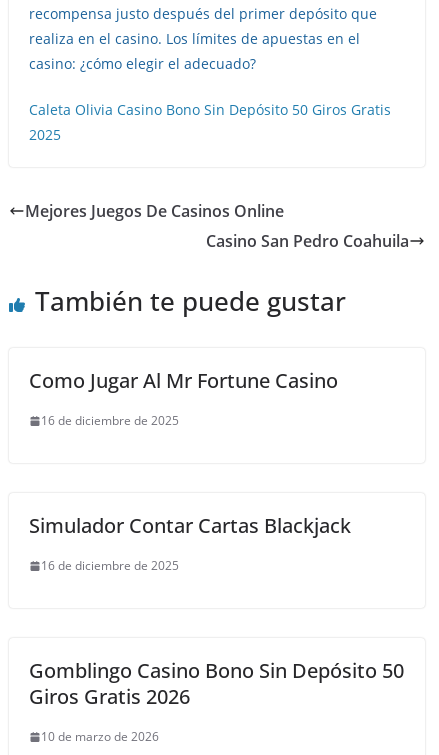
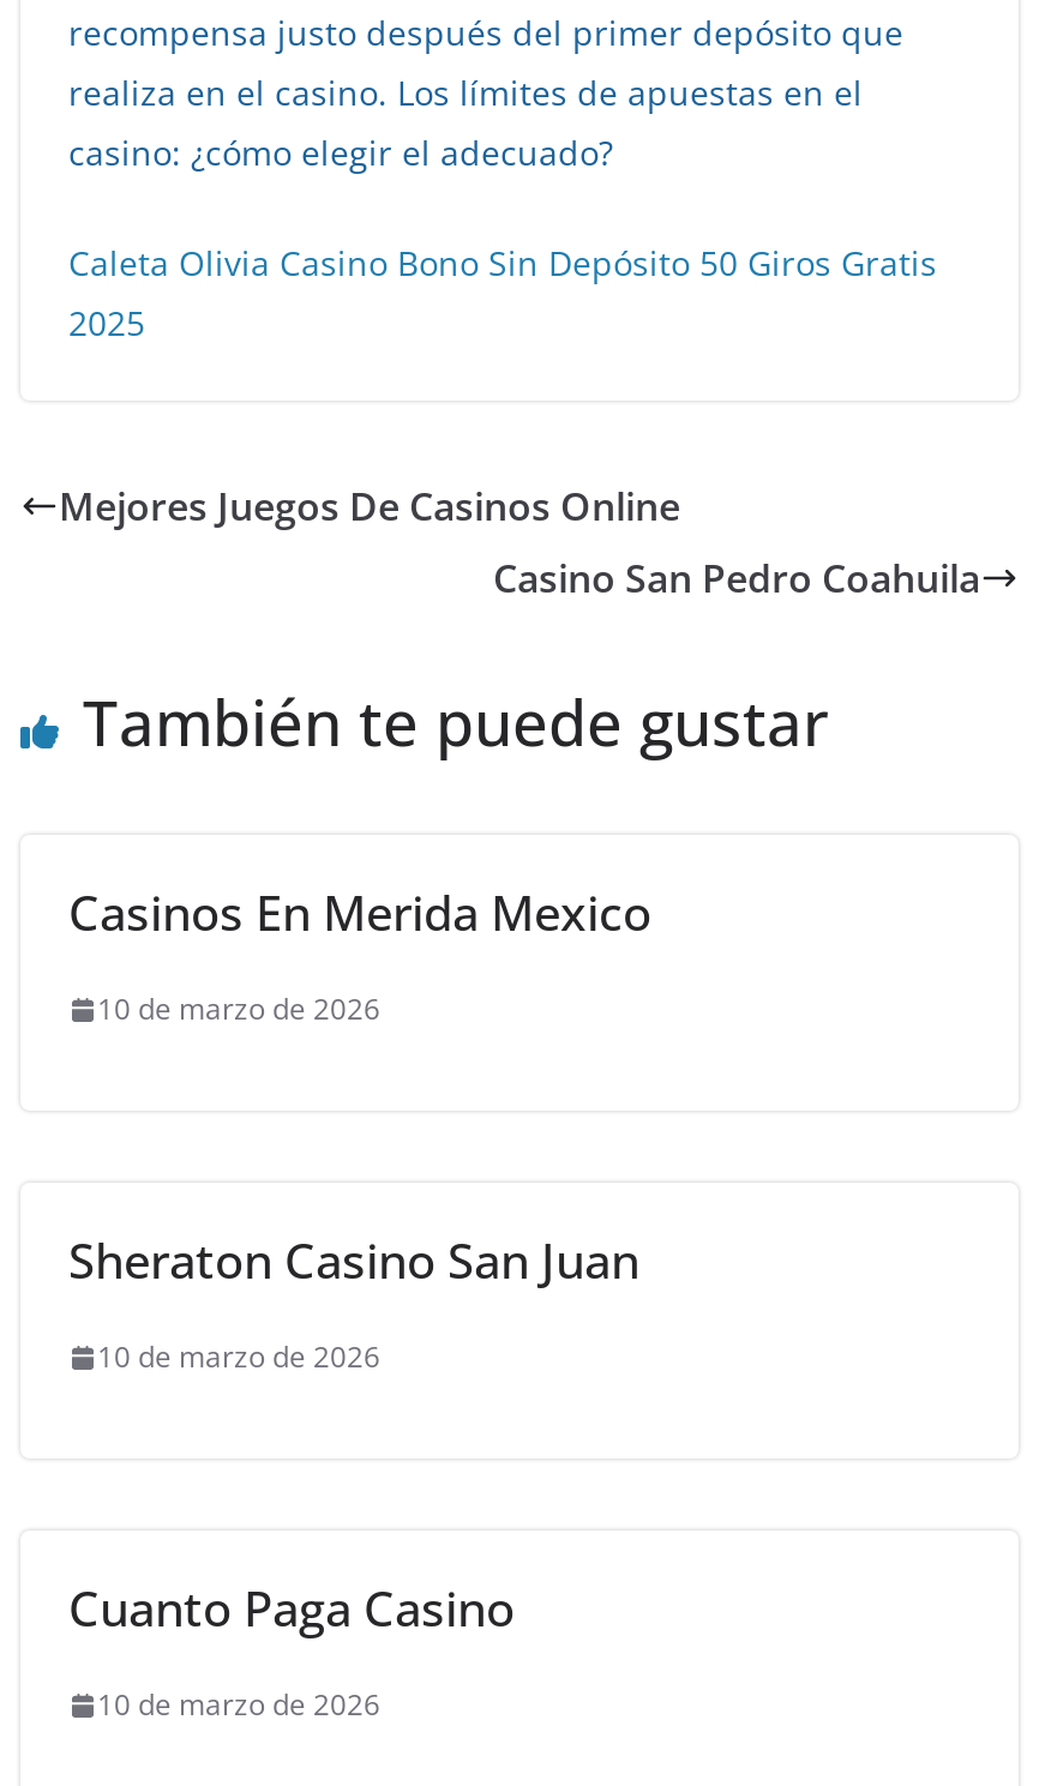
[29,367,338,394] Como Jugar Al Mr Fortune Casino -> [68,880,651,945] Casinos En Merida Mexico
[41,412,179,429] 16 de diciembre de 2025 -> [97,988,380,1029] 10 de marzo de 2026
[29,512,351,539] Simulador Contar Cartas Blackjack -> [68,1228,639,1293] Sheraton Casino San Juan
[41,557,179,574] 16 de diciembre de 2025 -> [97,1336,380,1377] 10 de marzo de 2026
[29,657,404,710] Gomblingo Casino Bono Sin Depósito 50 | Giros Gratis 2026 -> [68,1576,515,1641] Cuanto Paga Casino

